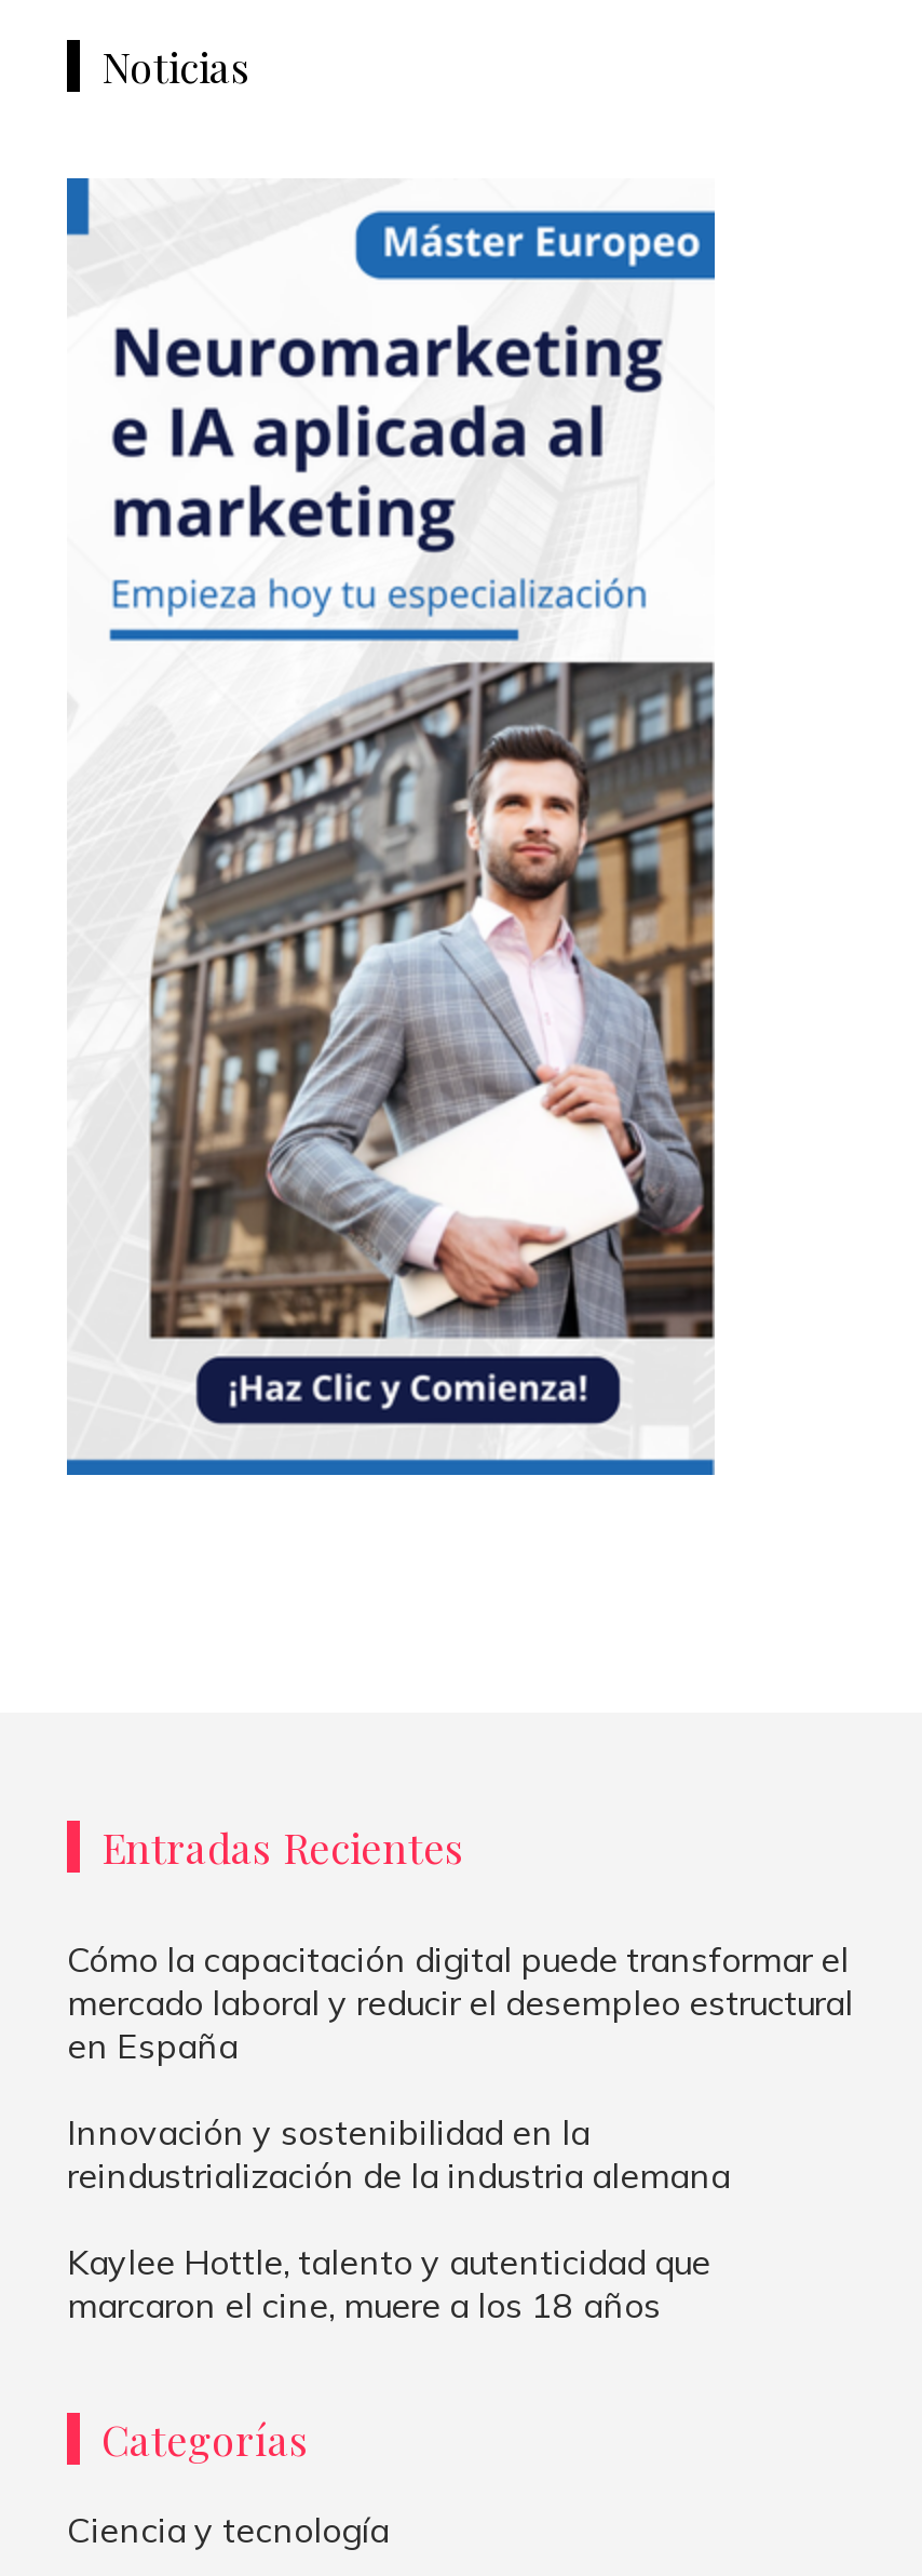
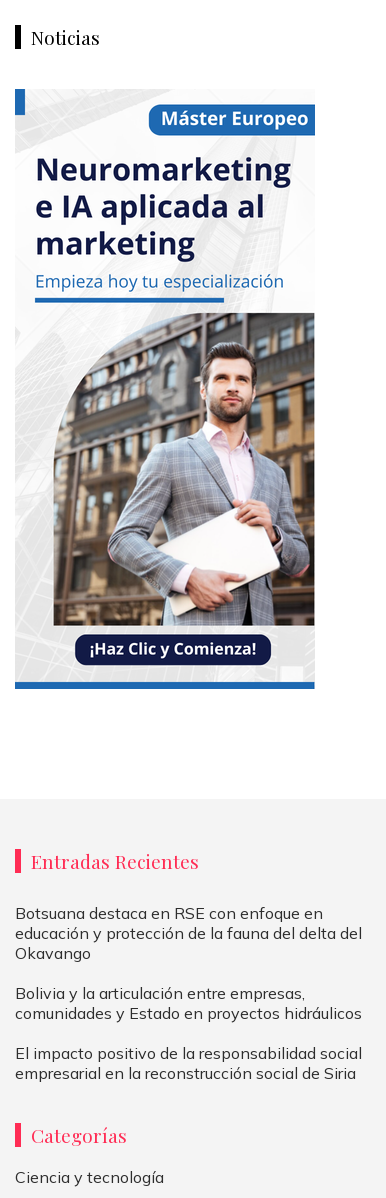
[67,1937,853,2067] Cómo la capacitación digital puede transformar el | mercado laboral y reducir el desempleo estructural | en España -> [15,903,362,963] Botsuana destaca en RSE con enfoque en | educación y protección de la fauna del delta del | Okavango
[67,2110,730,2197] Innovación y sostenibilidad en la | reindustrialización de la industria alemana -> [15,983,362,1023] Bolivia y la articulación entre empresas, | comunidades y Estado en proyectos hidráulicos
[67,2240,710,2326] Kaylee Hottle, talento y autenticidad que | marcaron el cine, muere a los 18 años -> [15,1043,362,1083] El impacto positivo de la responsabilidad social | empresarial en la reconstrucción social de Siria

